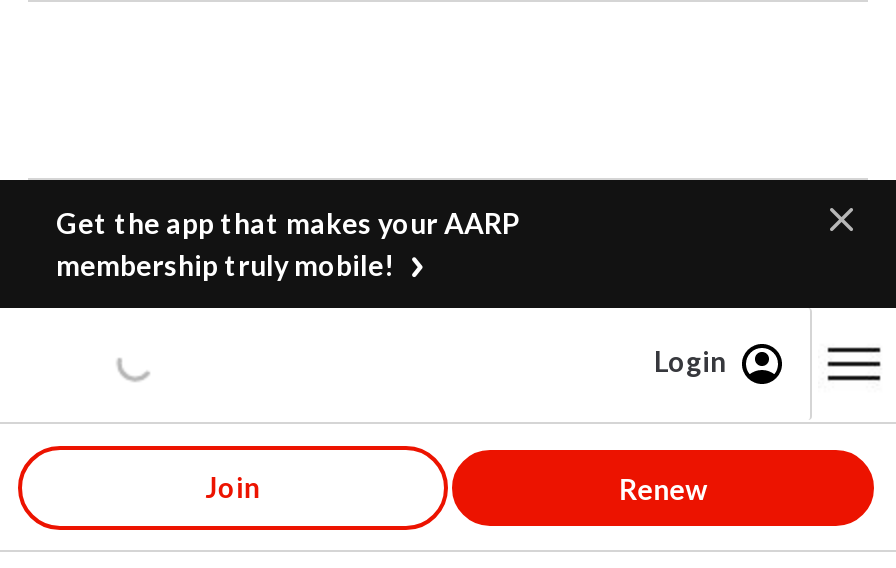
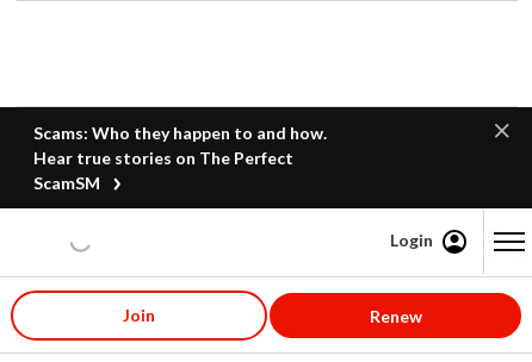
[56,206,520,282] Get the app that makes your AARP | membership truly mobile! -> [33,123,327,193] Scams: Who they happen to and how. | Hear true stories on The Perfect | ScamSM

